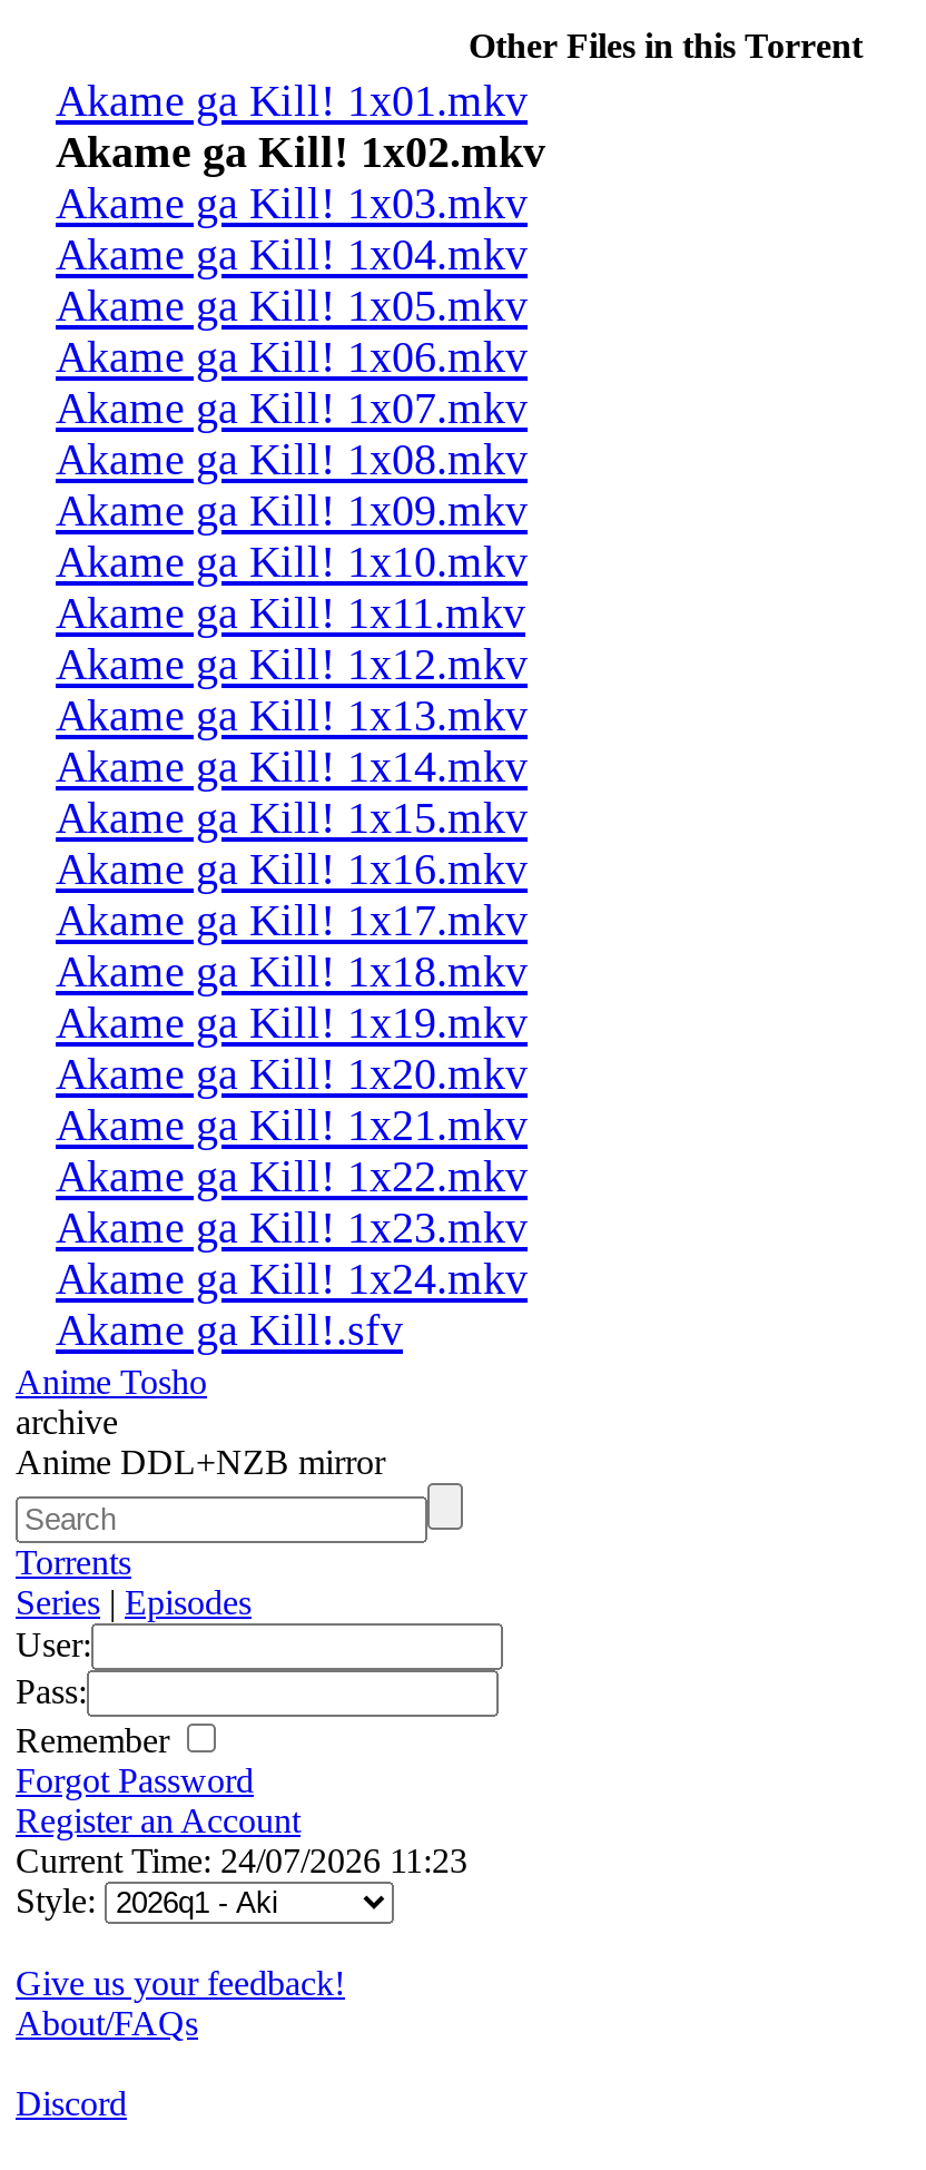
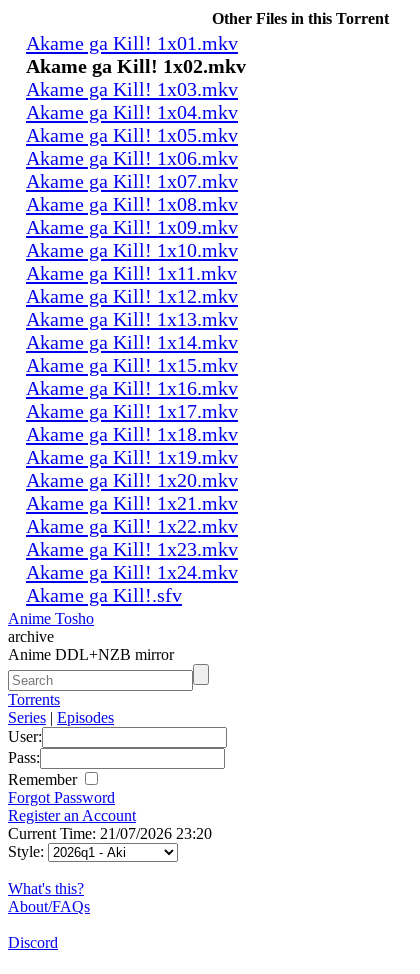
[16,1841,467,1879] Current Time: 24/07/2026 11:23 -> [8,825,212,842] Current Time: 21/07/2026 23:20
[16,1964,345,2001] Give us your feedback! -> [8,880,84,897] What's this?

